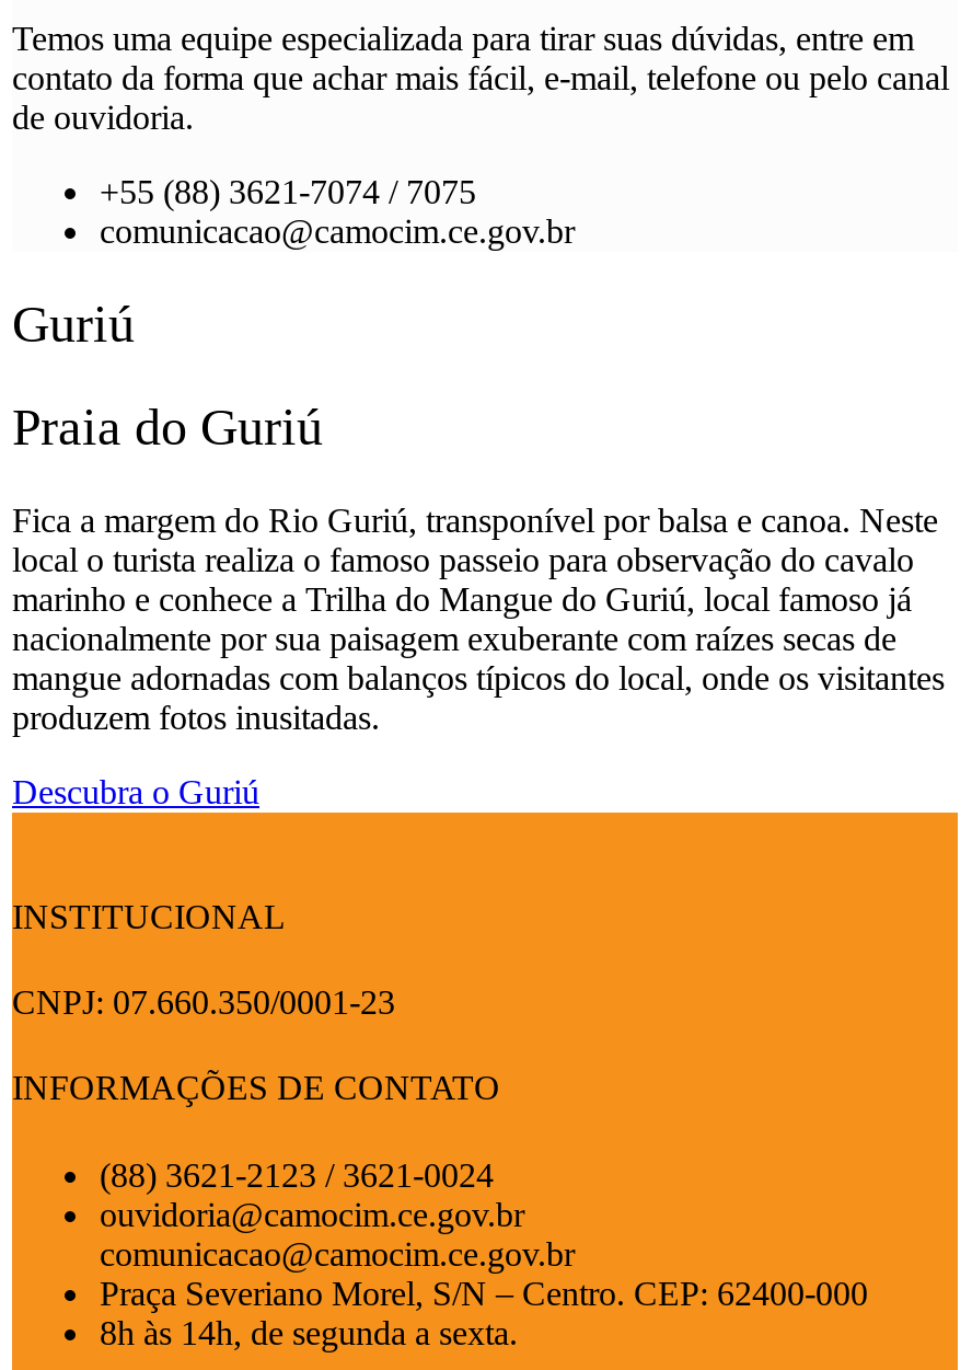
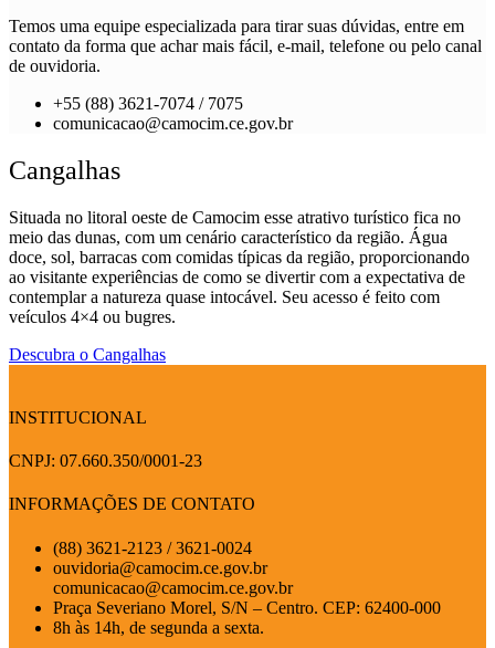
[12,295,945,809] Guriú | Praia do Guriú | Fica a margem do Rio Guriú, transponível por balsa e canoa. Neste | local o turista realiza o famoso passeio para observação do cavalo | marinho e conhece a Trilha do Mangue do Guriú, local famoso já | nacionalmente por sua paisagem exuberante com raízes secas de | mangue adornadas com balanços típicos do local, onde os visitantes | produzem fotos inusitadas. | Descubra o Guriú -> [9,156,470,363] Cangalhas | Situada no litoral oeste de Camocim esse atrativo turístico fica no | meio das dunas, com um cenário característico da região. Água | doce, sol, barracas com comidas típicas da região, proporcionando | ao visitante experiências de como se divertir com a expectativa de | contemplar a natureza quase intocável. Seu acesso é feito com | veículos 4×4 ou bugres. | Descubra o Cangalhas

